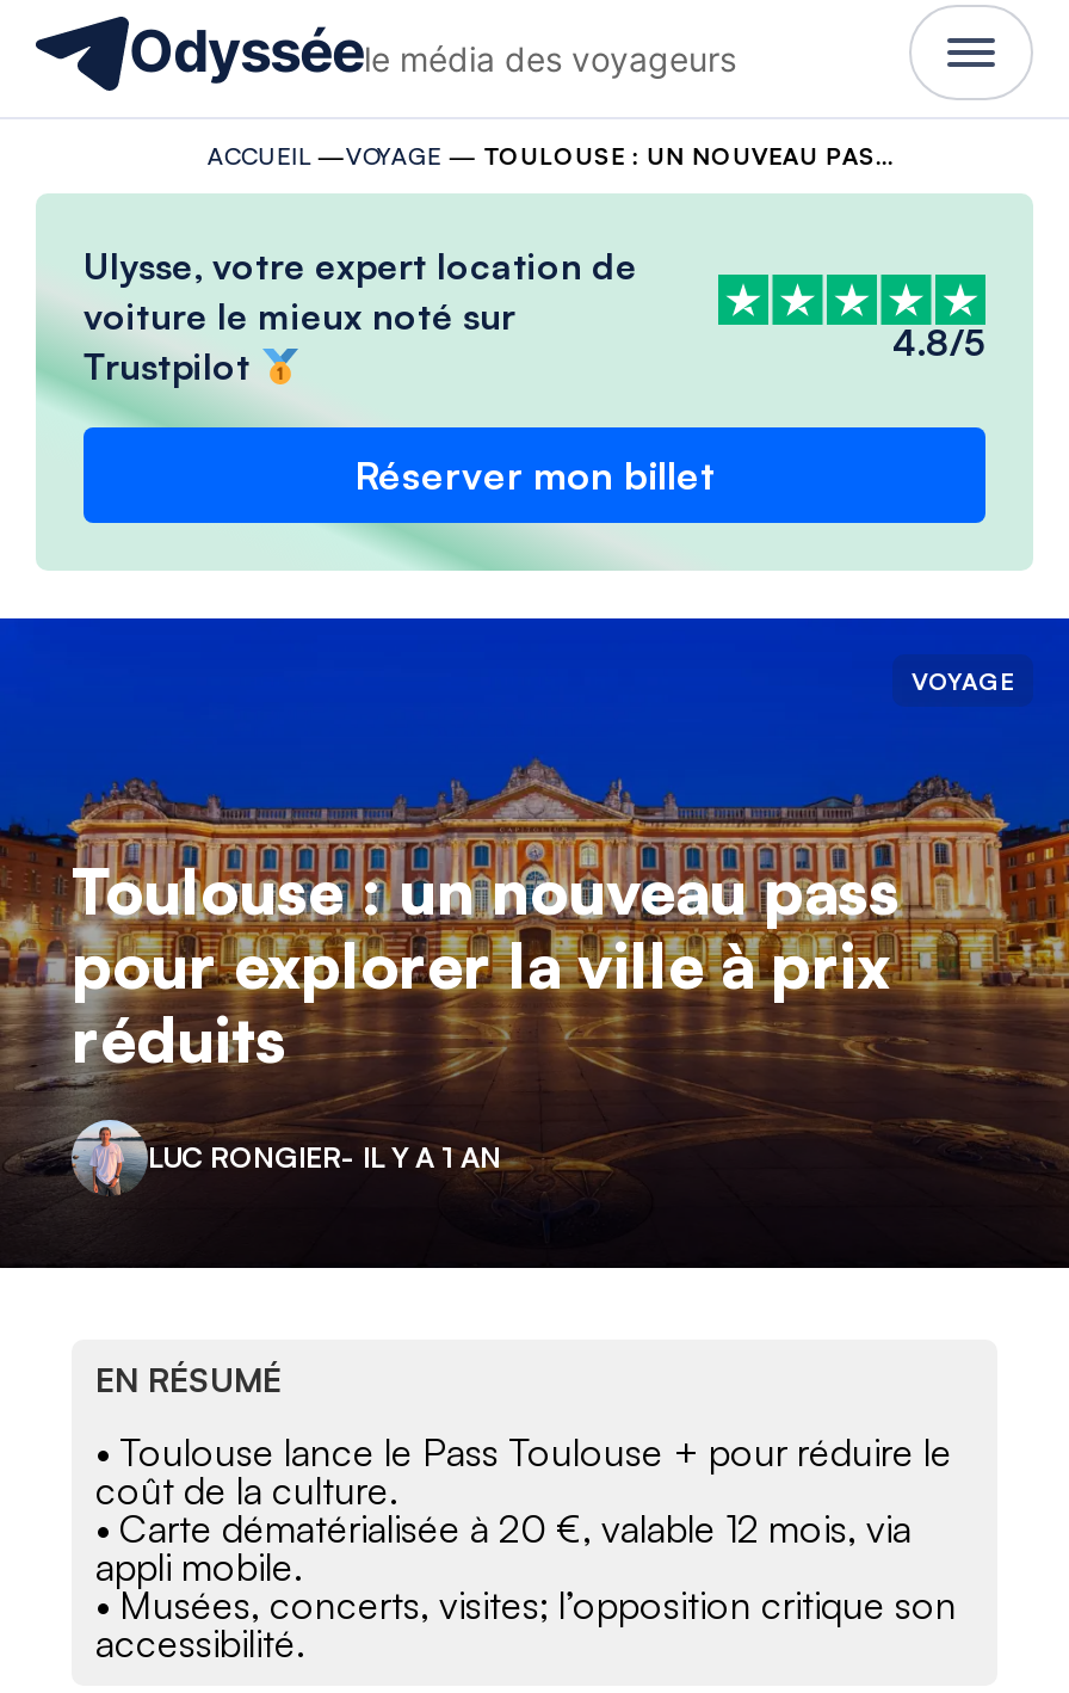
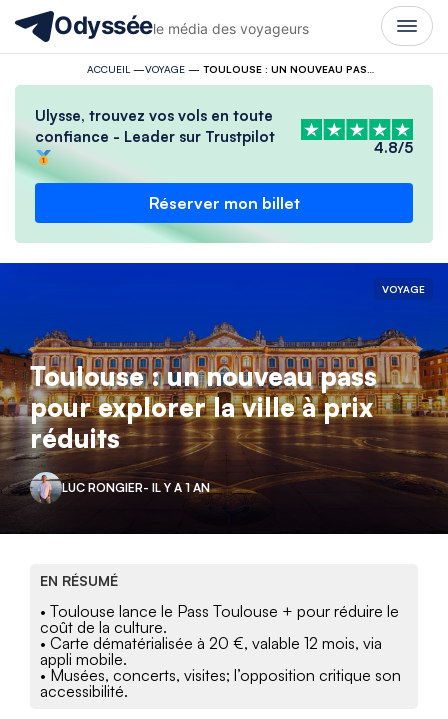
[84,244,637,389] Ulysse, votre expert location de | voiture le mieux noté sur | Trustpilot -> [35,106,275,146] Ulysse, trouvez vos vols en toute | confiance - Leader sur Trustpilot

